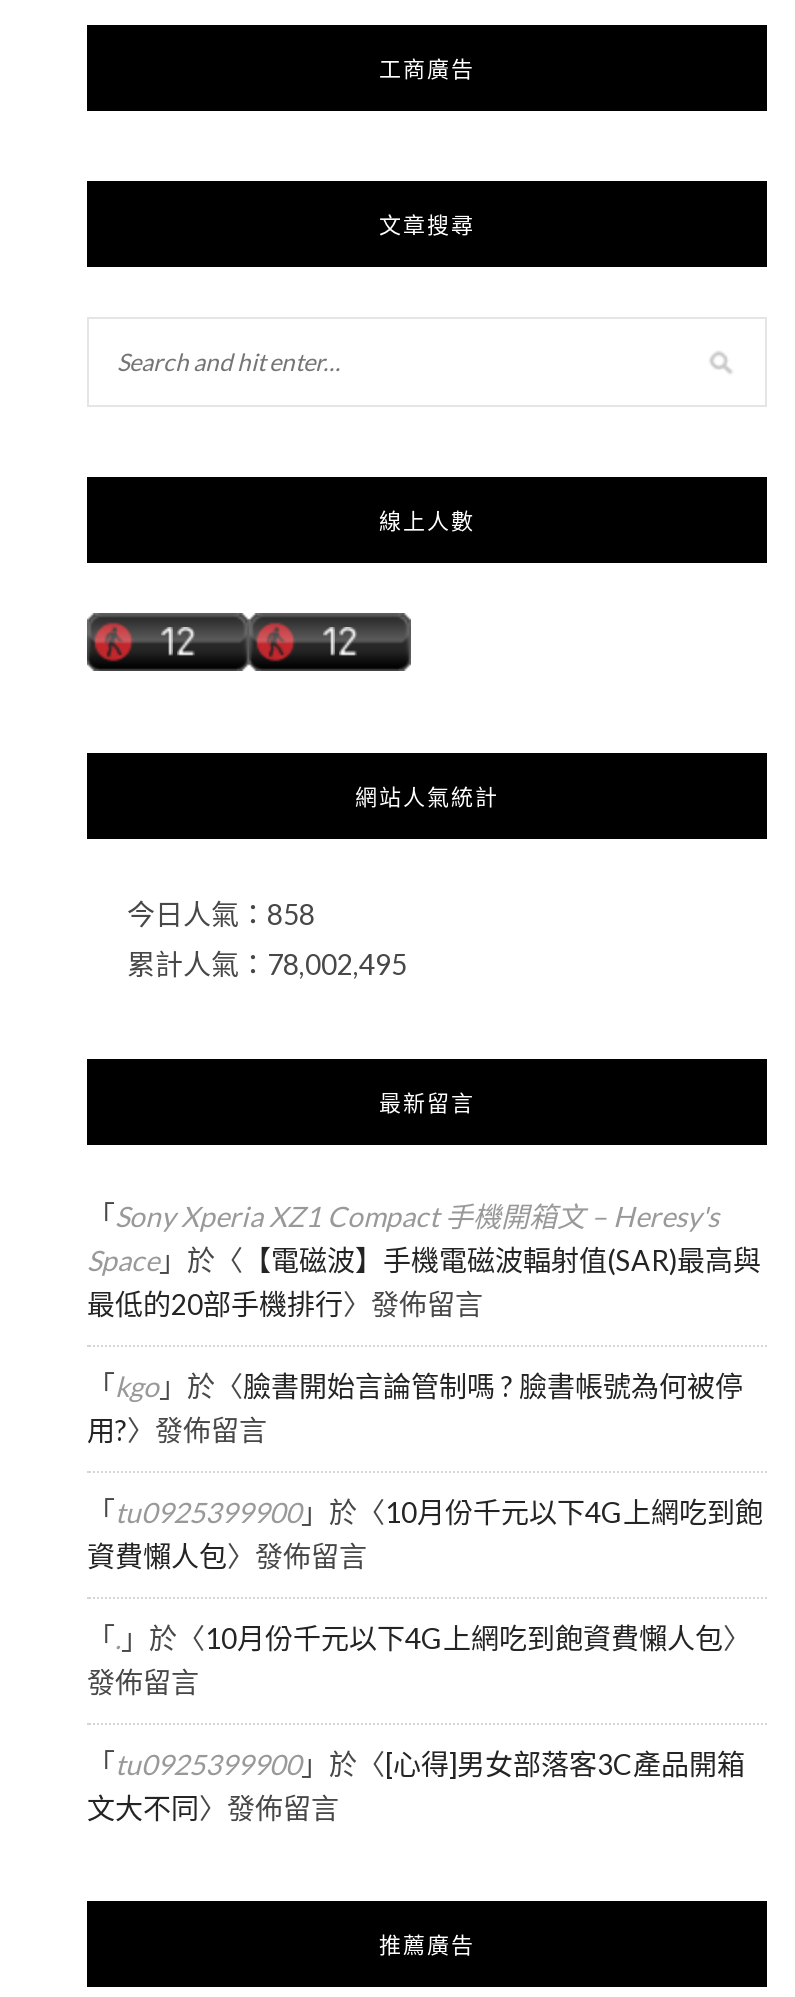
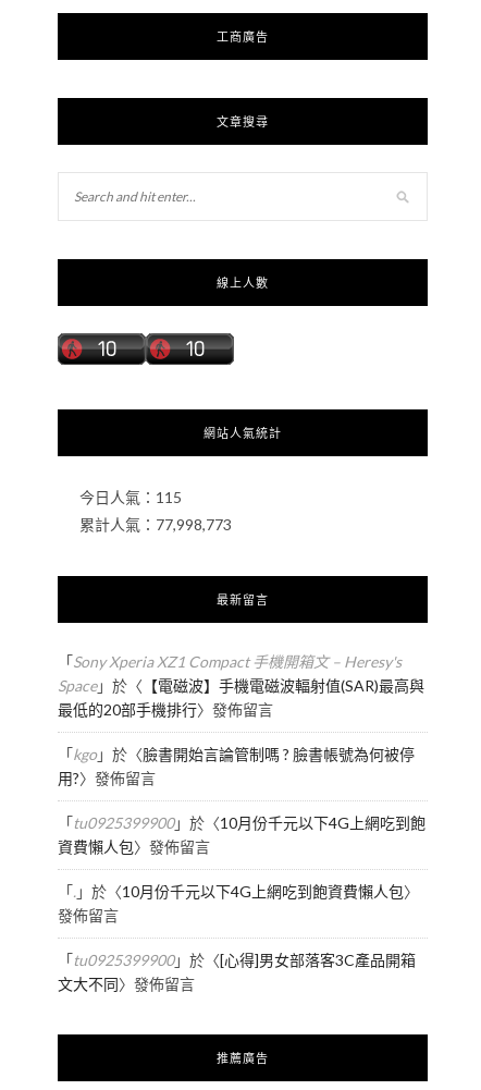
[127,897,315,931] 今日人氣：858 -> [79,488,182,506] 今日人氣：115
[127,947,407,981] 累計人氣：78,002,495 -> [79,515,232,534] 累計人氣：77,998,773

